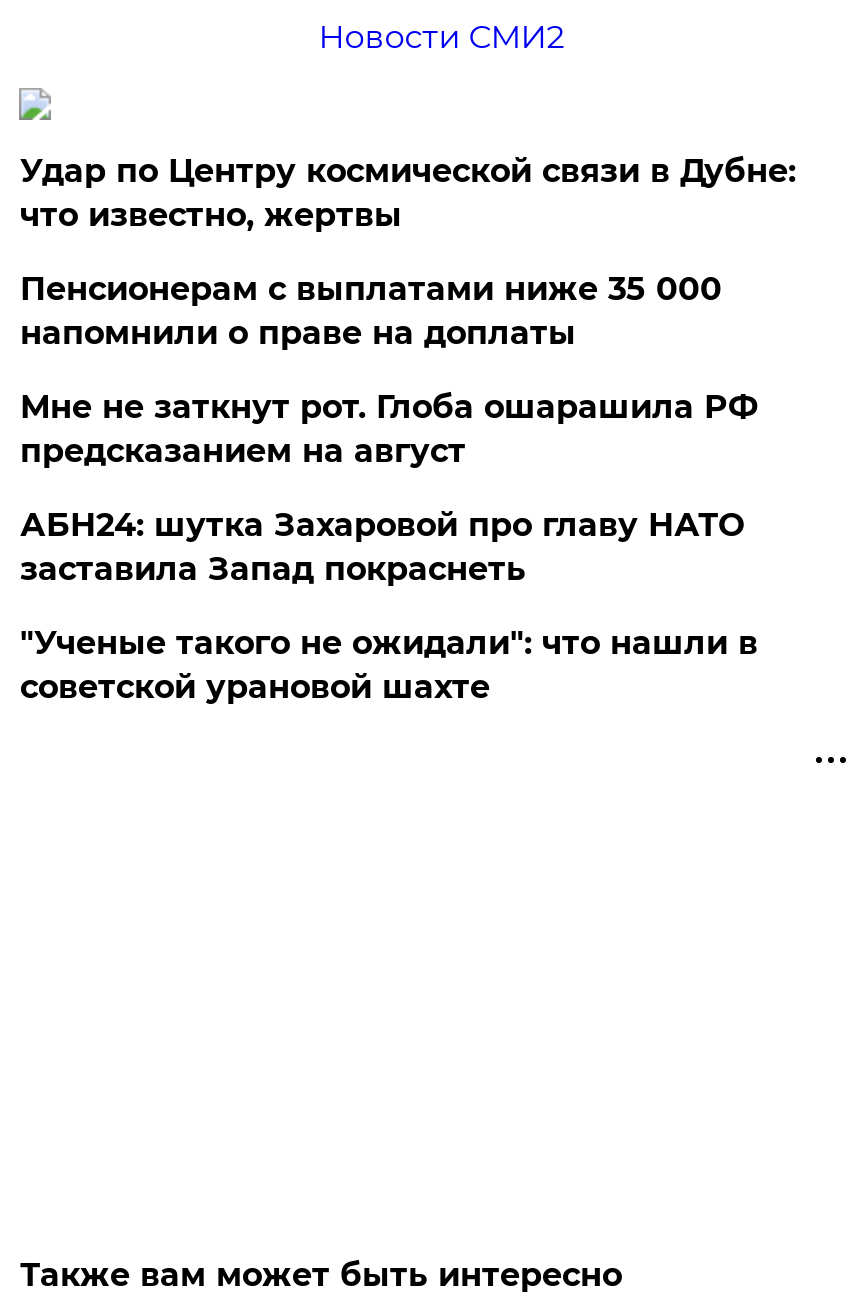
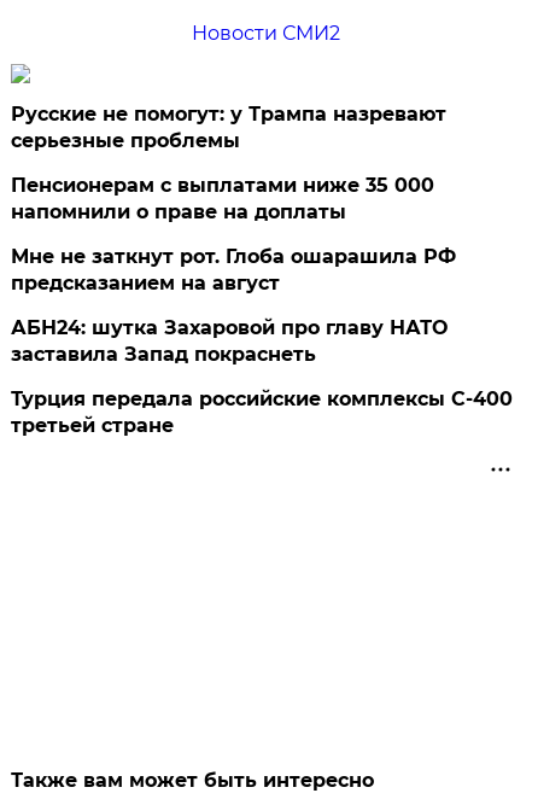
[20,152,796,234] Удар по Центру космической связи в Дубне: | что известно, жертвы -> [11,102,447,152] Русские не помогут: у Трампа назревают | серьезные проблемы
[20,624,758,706] "Ученые такого не ожидали": что нашли в | советской урановой шахте -> [11,387,513,437] Турция передала российские комплексы С-400 | третьей стране

